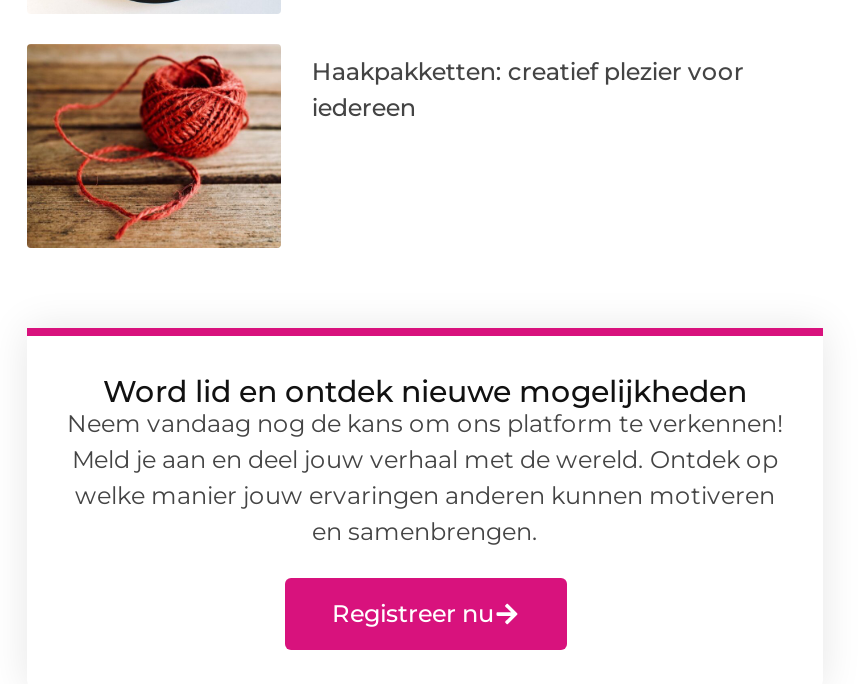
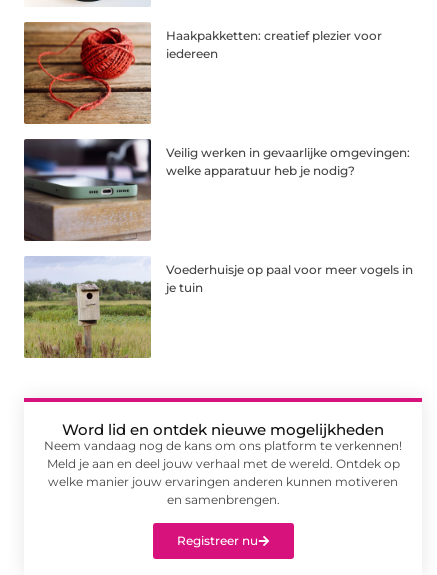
none -> [23,138,410,242] [image] | Veilig werken in gevaarlijke omgevingen: | welke apparatuur heb je nodig?
none -> [23,256,413,358] [image] | Voederhuisje op paal voor meer vogels in | je tuin

